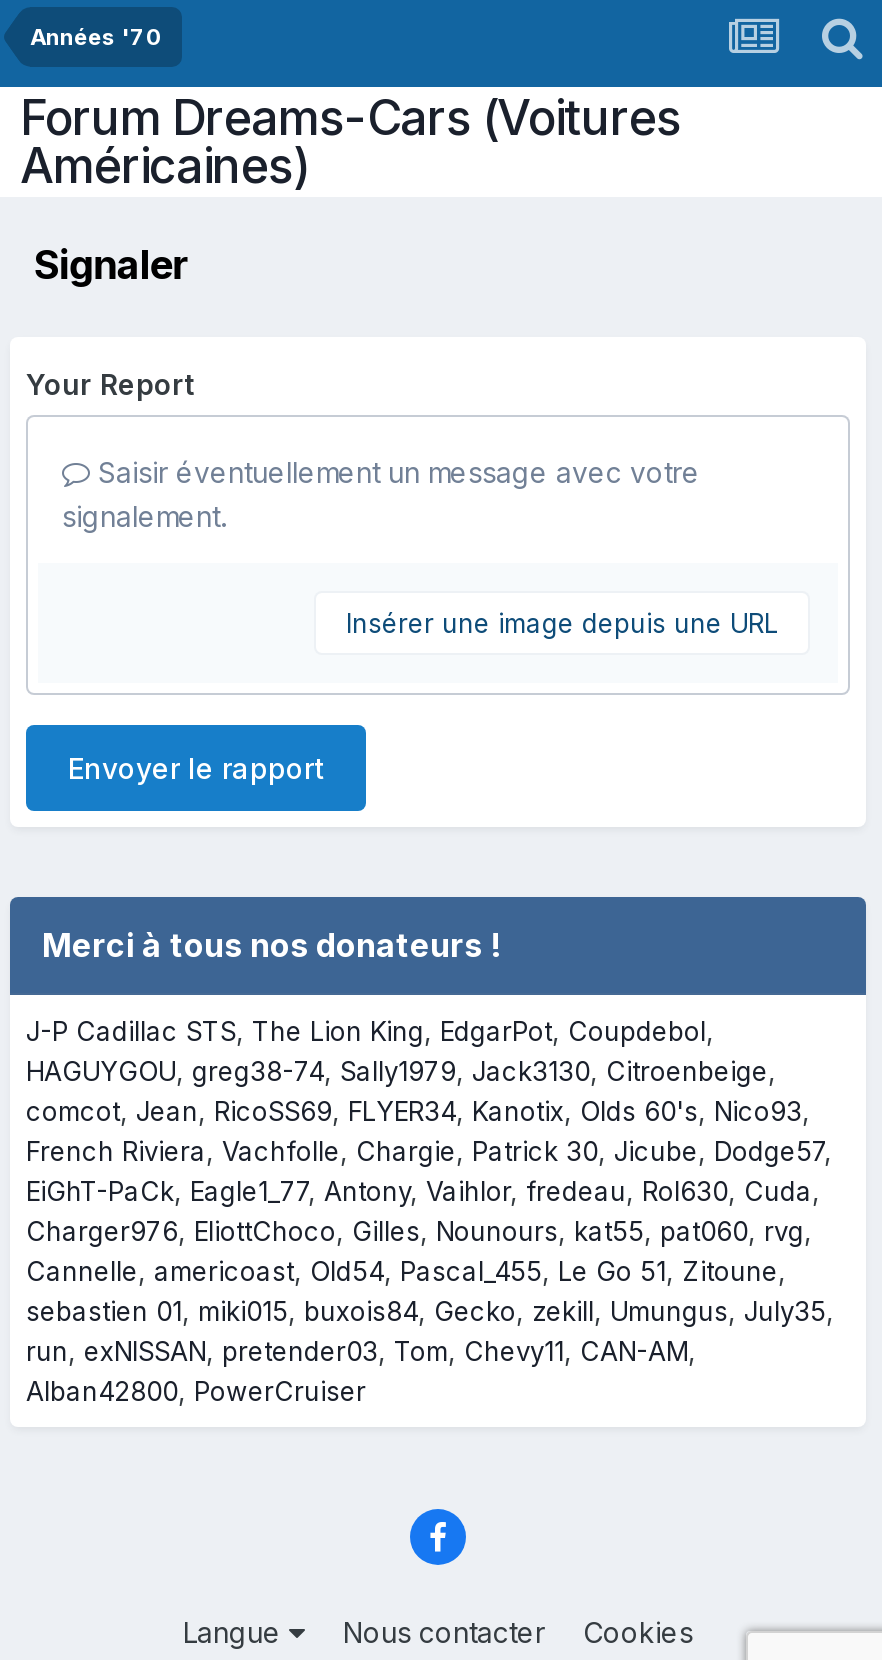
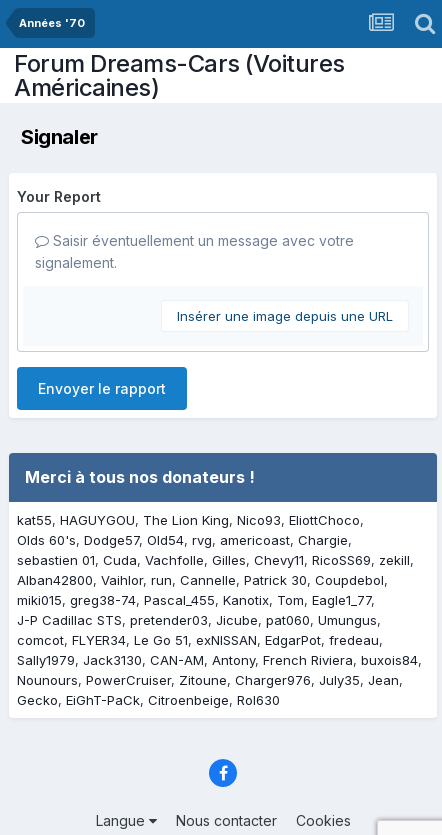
[26,1015,826,1406] J-P Cadillac STS The Lion King EdgarPot Coupdebol | HAGUYGOU greg38-74 Sally1979 Jack3130 Citroenbeige | comcot Jean RicoSS69 FLYER34 Kanotix Olds 60's Nico93 | French Riviera Vachfolle Chargie Patrick 30 Jicube Dodge57 | EiGhT-PaCk Eagle1_77 Antony Vaihlor fredeau Rol630 Cuda | Charger976 EliottChoco Gilles Nounours kat55 pat060 rvg | Cannelle americoast Old54 Pascal_455 Le Go 51 Zitoune | sebastien 01 miki015 buxois84 Gecko zekill Umungus July35 | run exNISSAN pretender03 Tom Chevy11 CAN-AM | Alban42800 PowerCruiser -> [17,512,418,707] kat55 HAGUYGOU The Lion King Nico93 EliottChoco | Olds 60's Dodge57 Old54 rvg americoast Chargie | sebastien 01 Cuda Vachfolle Gilles Chevy11 RicoSS69 zekill | Alban42800 Vaihlor run Cannelle Patrick 30 Coupdebol | miki015 greg38-74 Pascal_455 Kanotix Tom Eagle1_77 | J-P Cadillac STS pretender03 Jicube pat060 Umungus | comcot FLYER34 Le Go 51 exNISSAN EdgarPot fredeau | Sally1979 Jack3130 CAN-AM Antony French Riviera buxois84 | Nounours PowerCruiser Zitoune Charger976 July35 Jean | Gecko EiGhT-PaCk Citroenbeige Rol630

